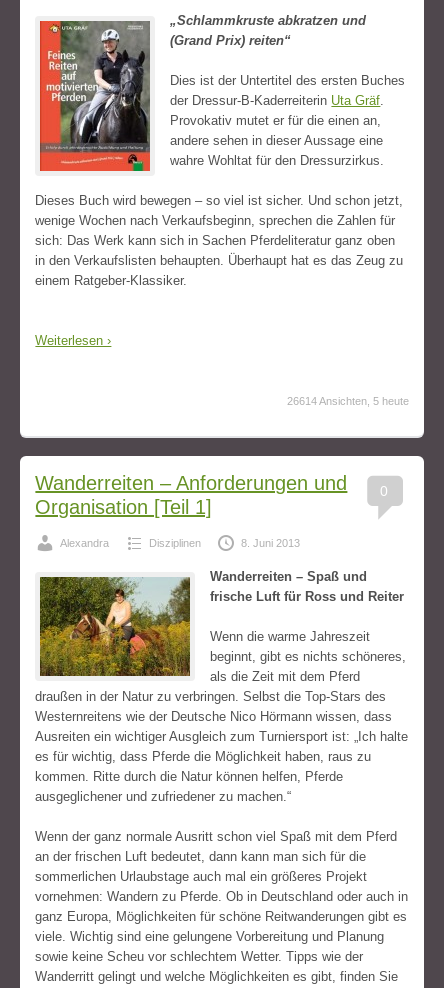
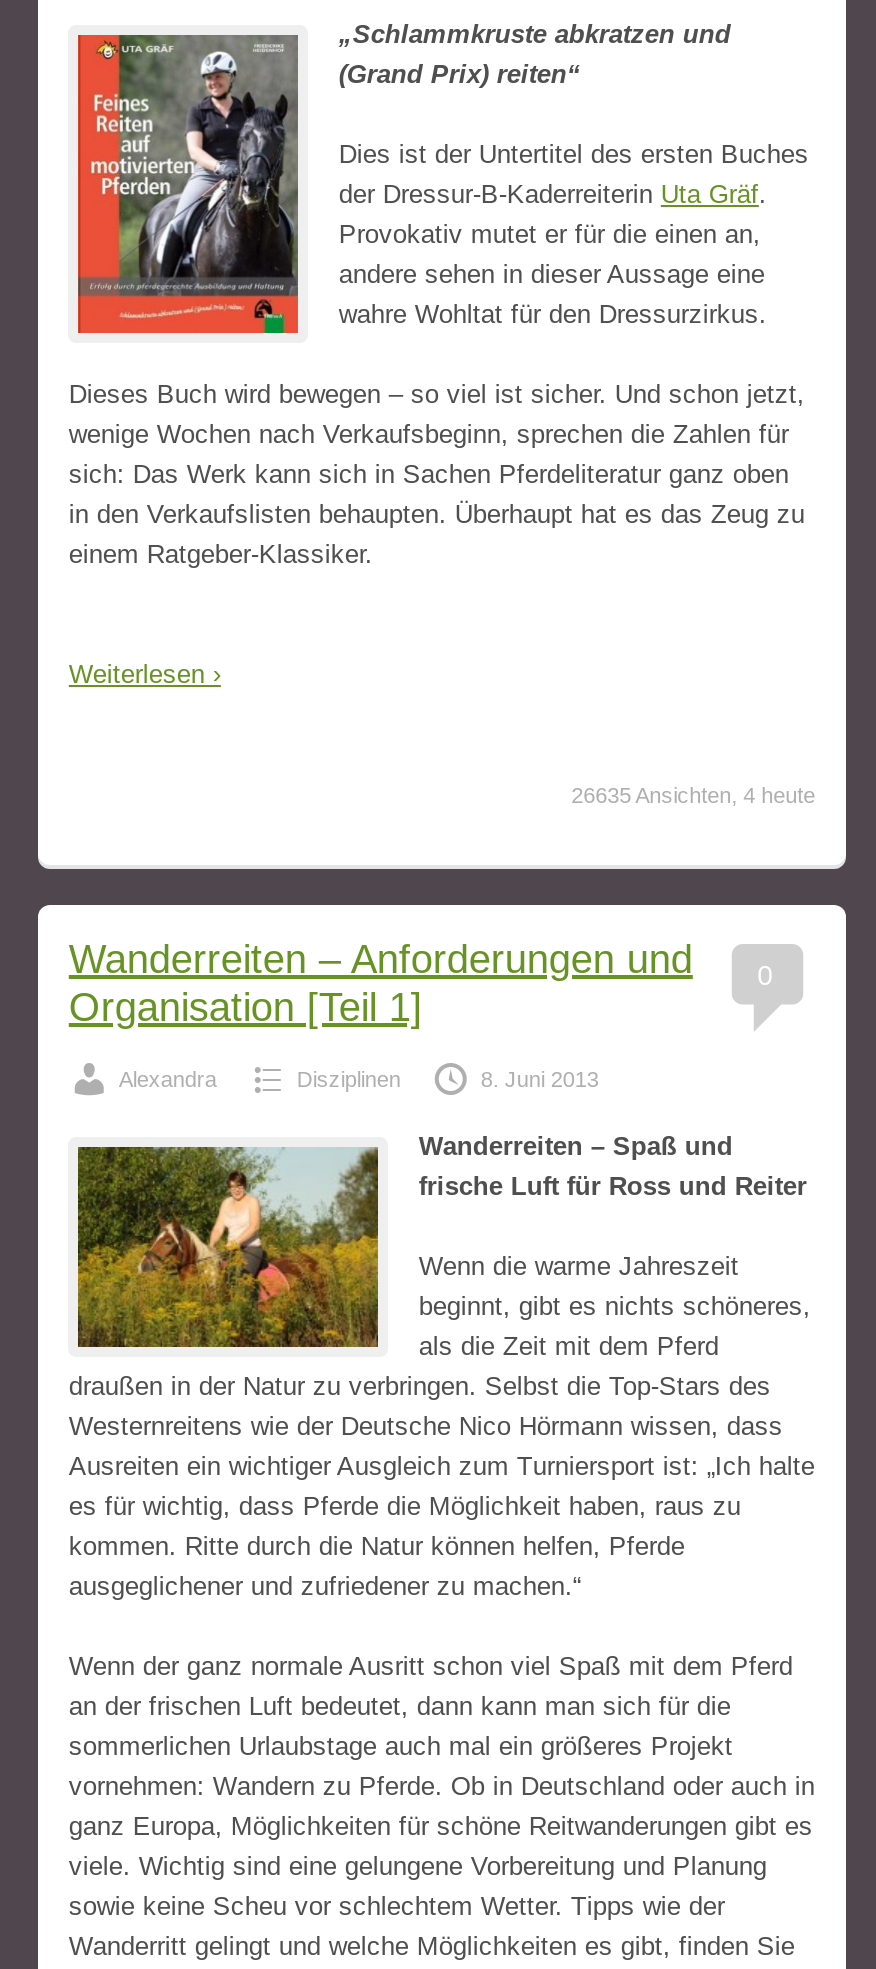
[287,395,409,407] 26614 Ansichten, 5 heute -> [571,783,815,807] 26635 Ansichten, 4 heute

